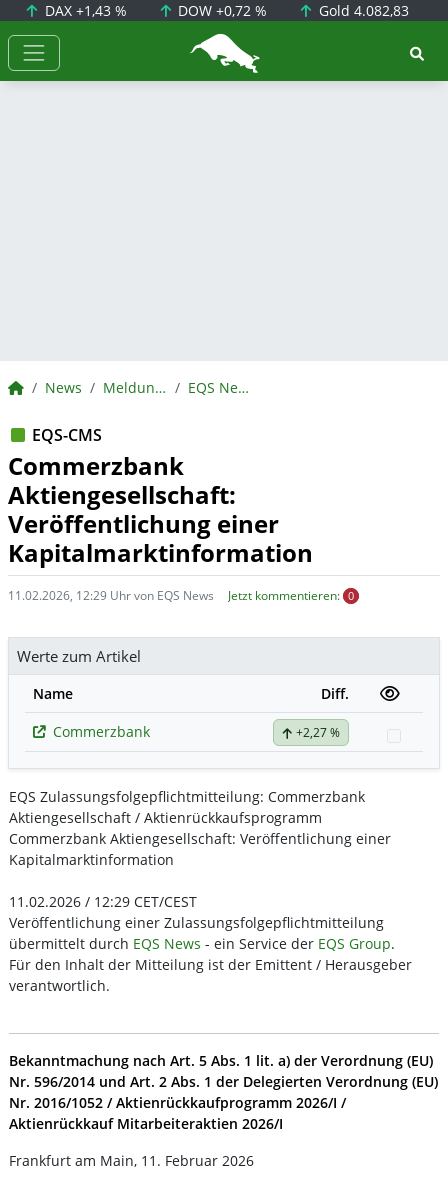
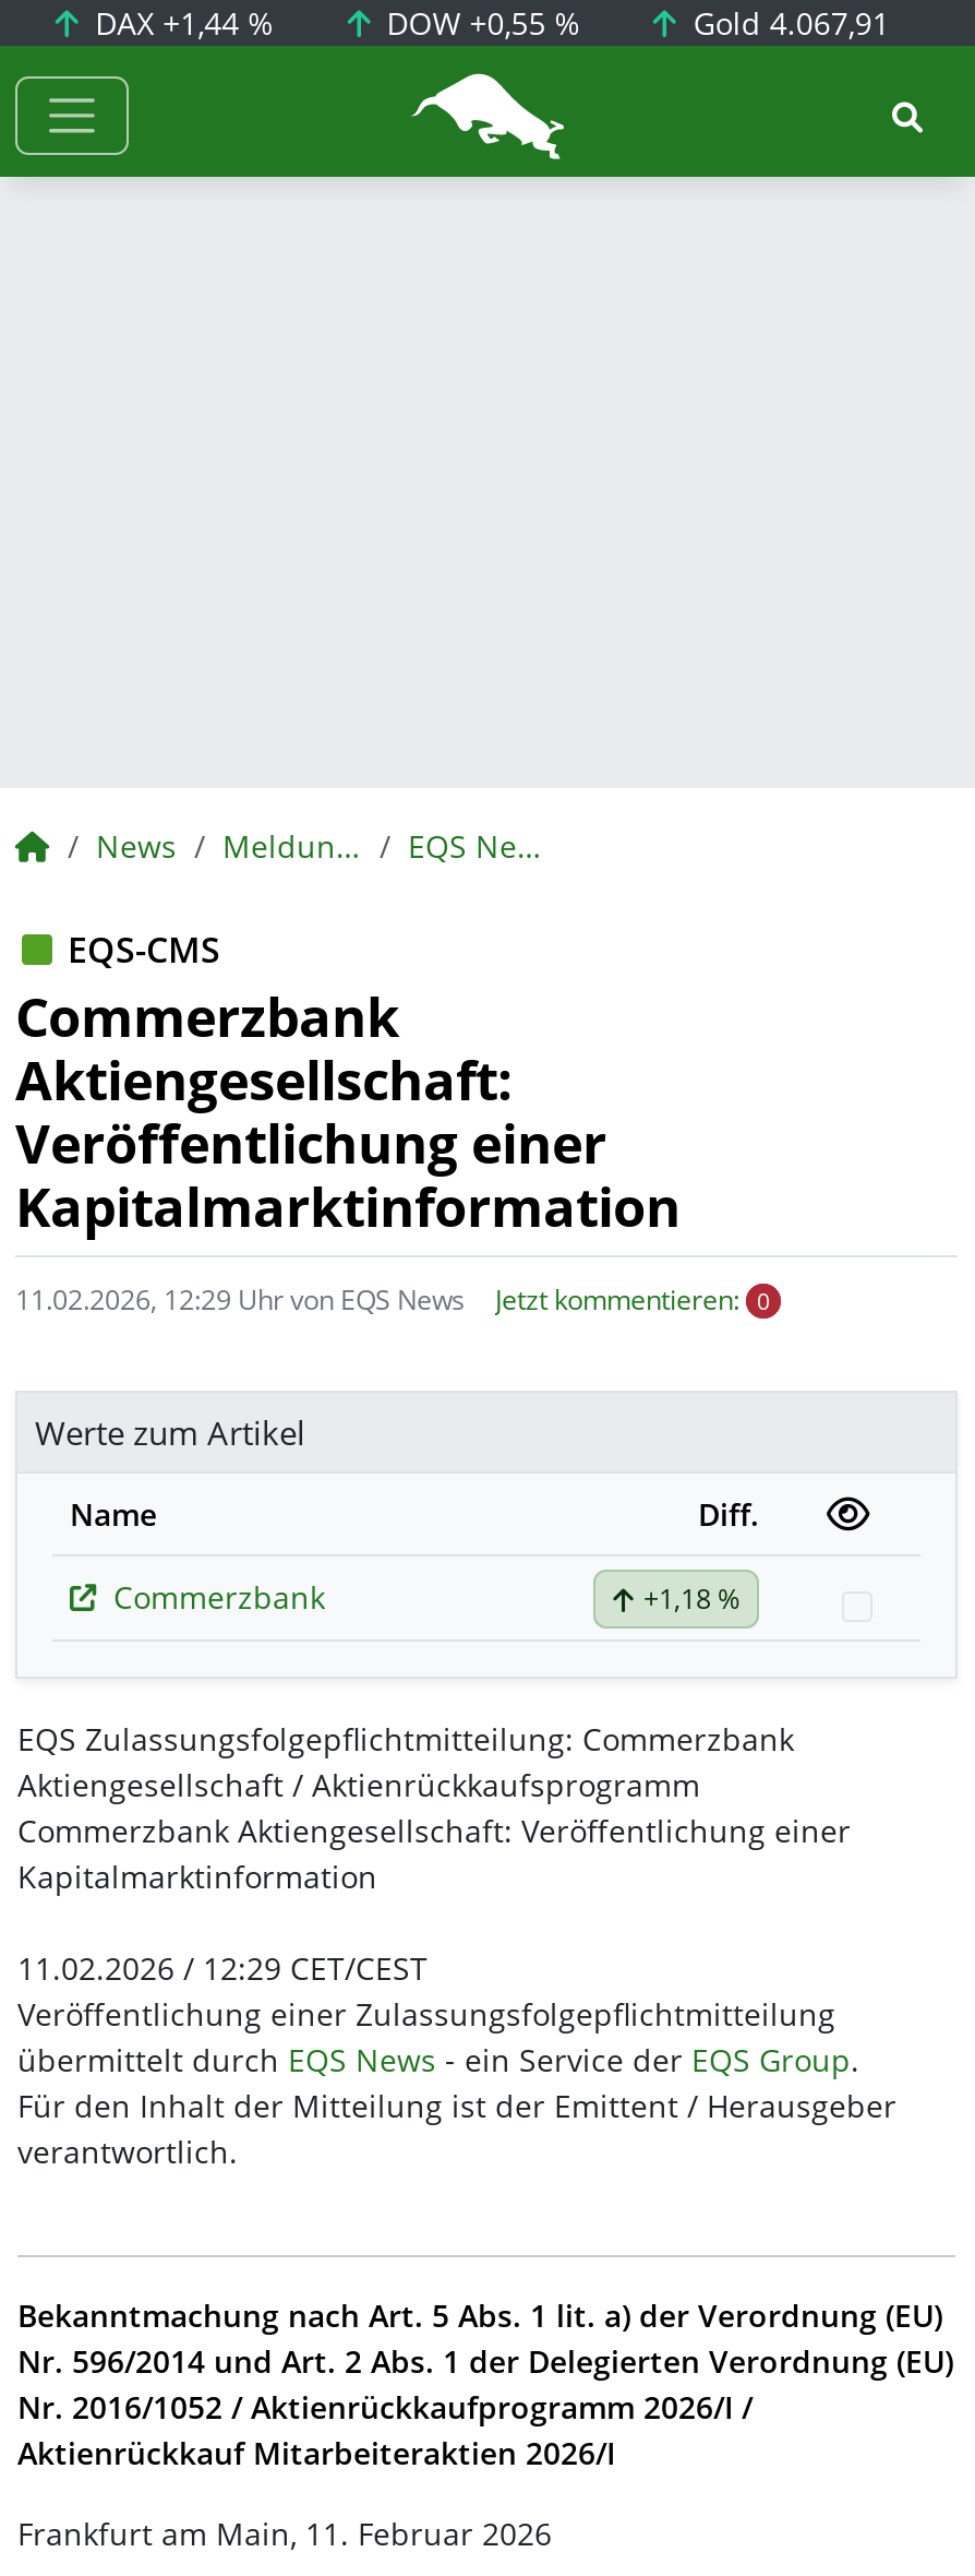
[41,1,127,20] DAX +1,43 % -> [86,2,274,44] DAX +1,44 %
[174,1,267,20] DOW +0,72 % -> [378,2,581,44] DOW +0,55 %
[315,1,409,20] Gold 4.082,83 -> [685,2,890,44] Gold 4.067,91
[296,724,340,741] +2,27 % -> [643,1581,739,1618] +1,18 %

